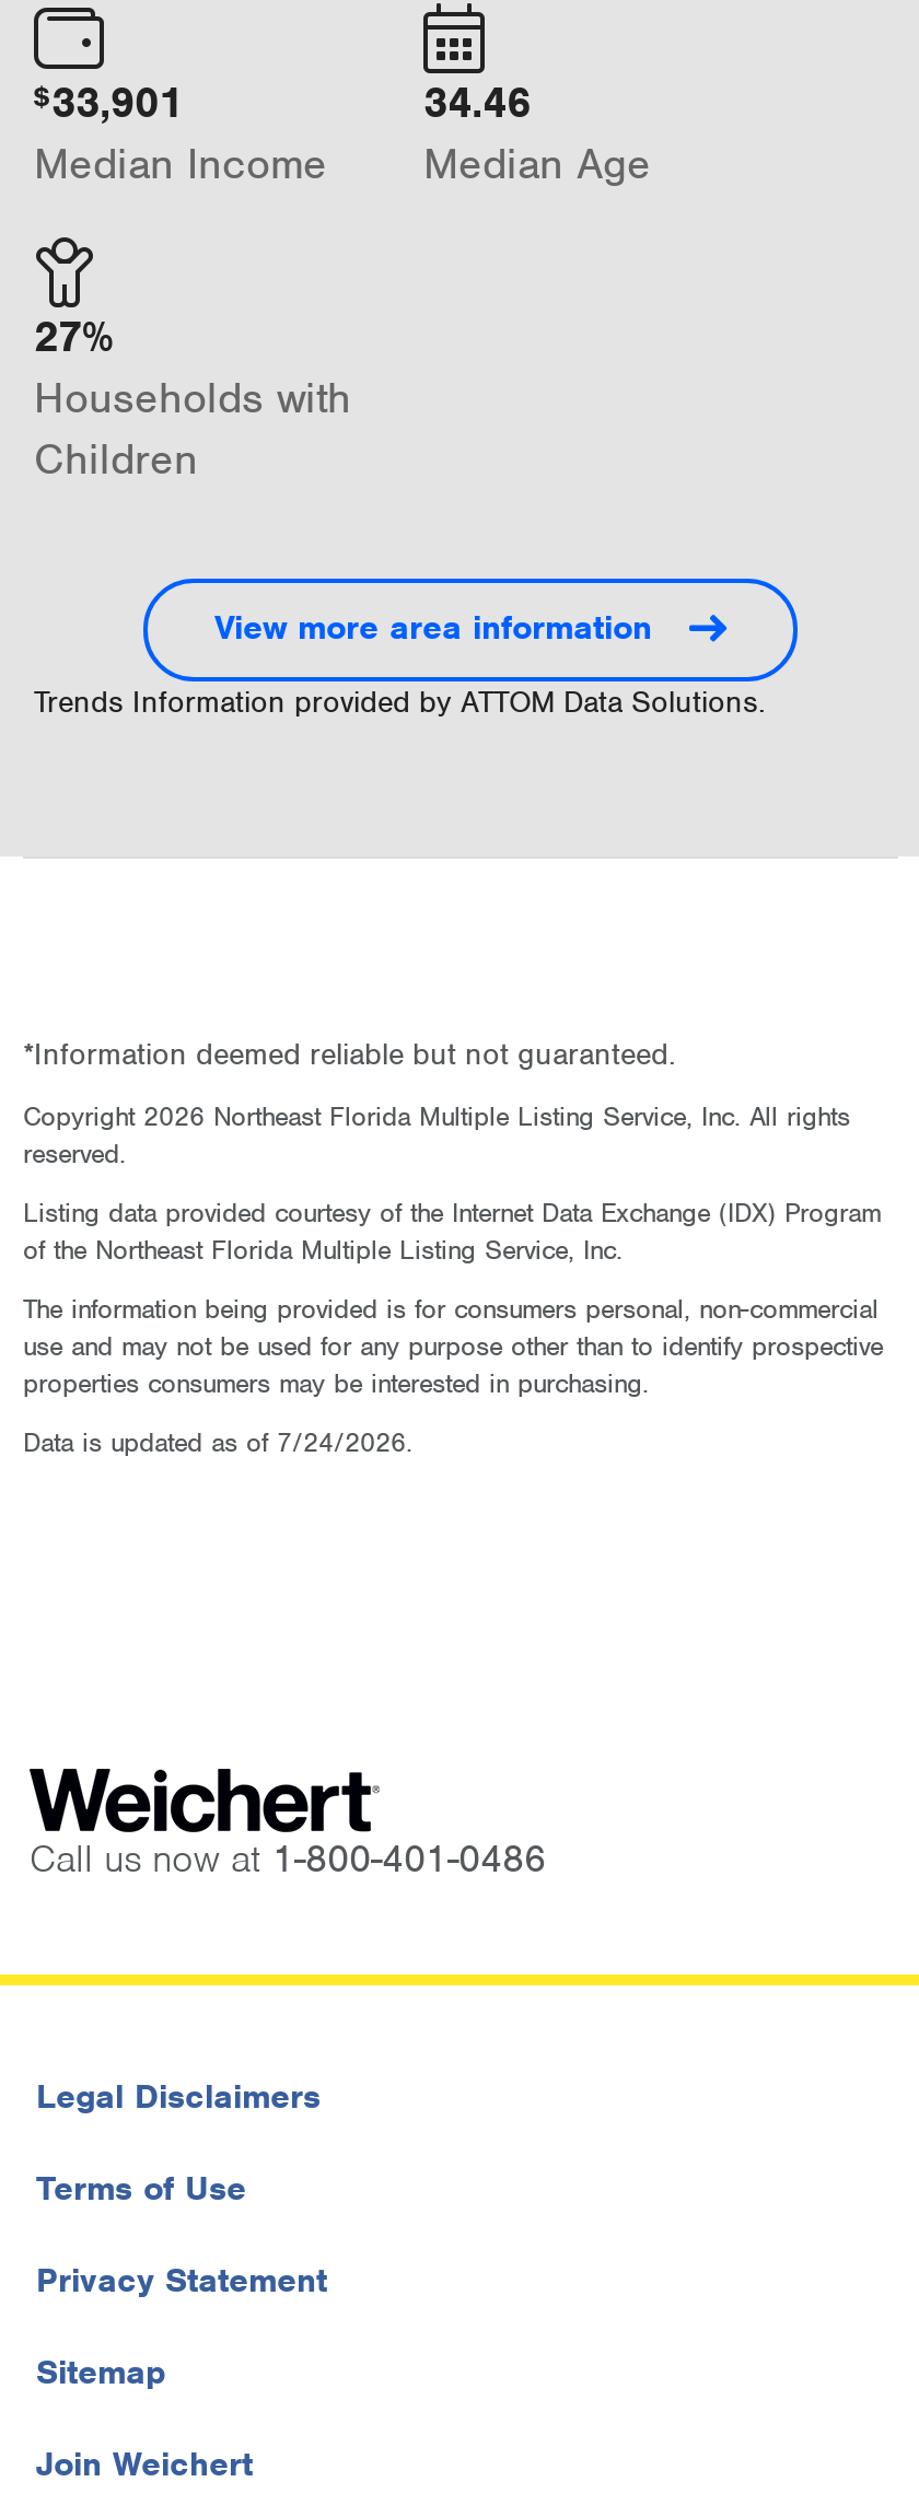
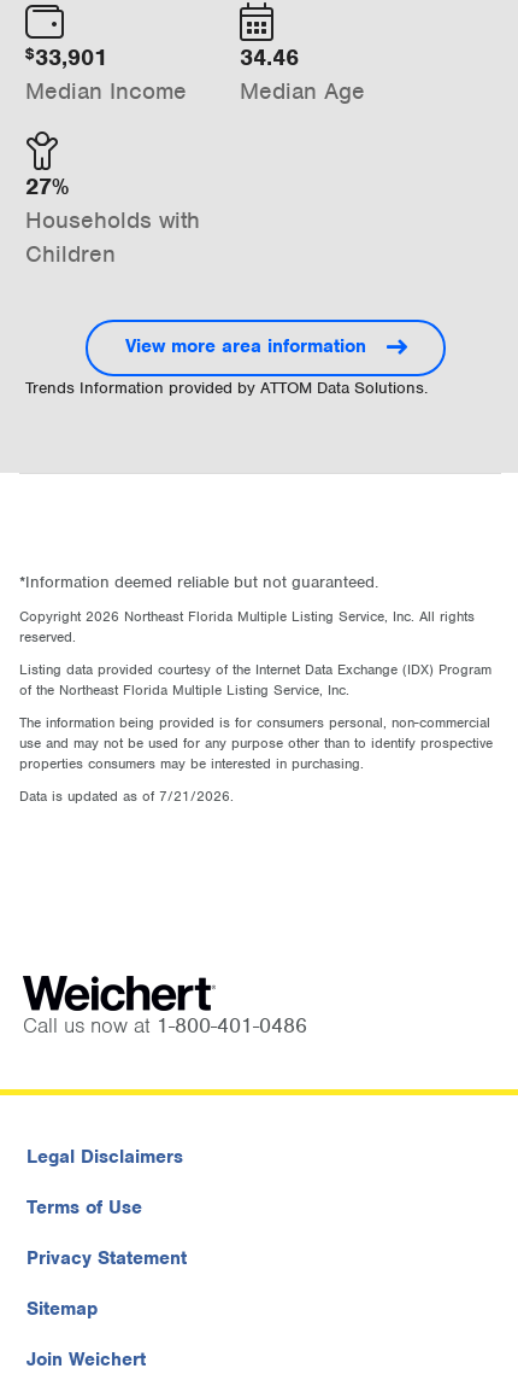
[23,1425,412,1460] Data is updated as of 7/24/2026. -> [19,786,234,806] Data is updated as of 7/21/2026.

